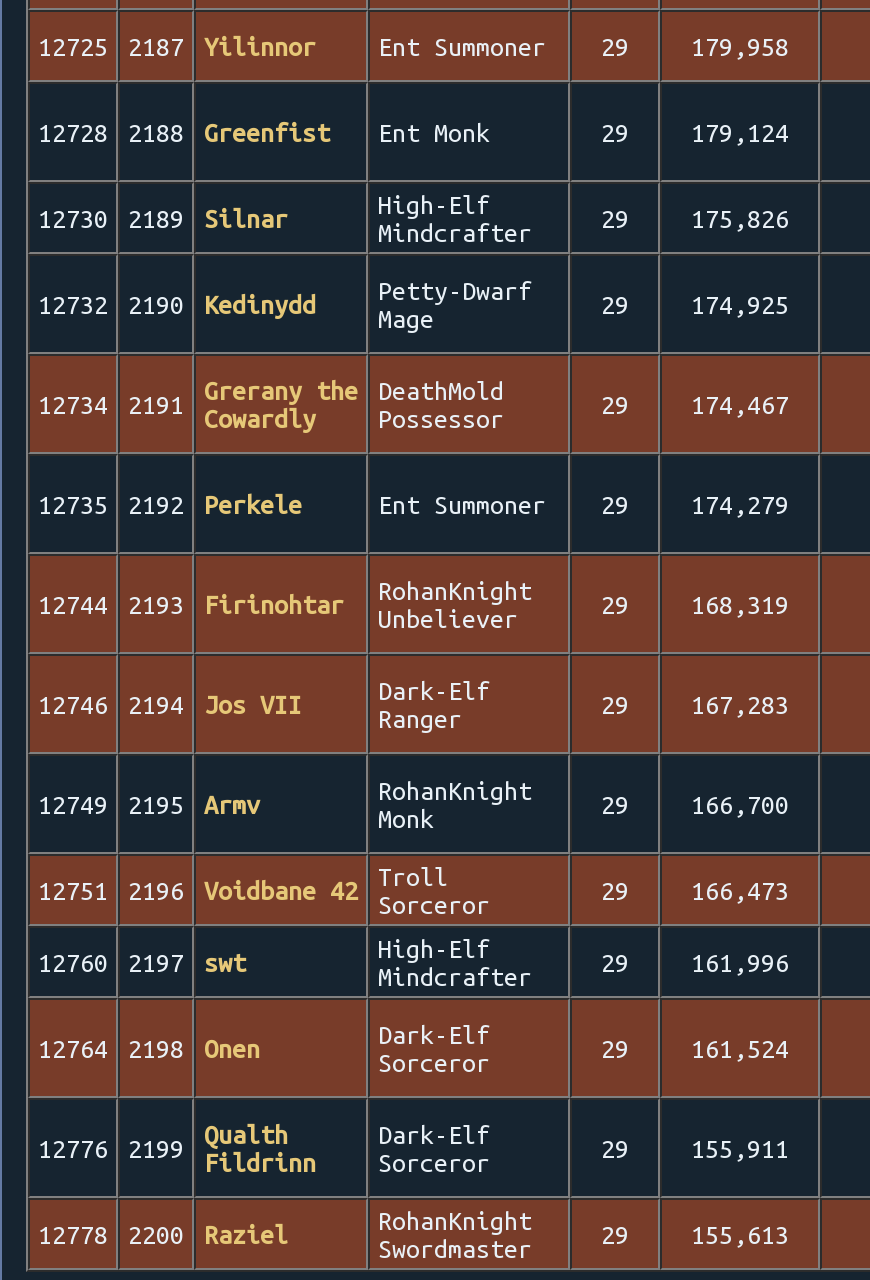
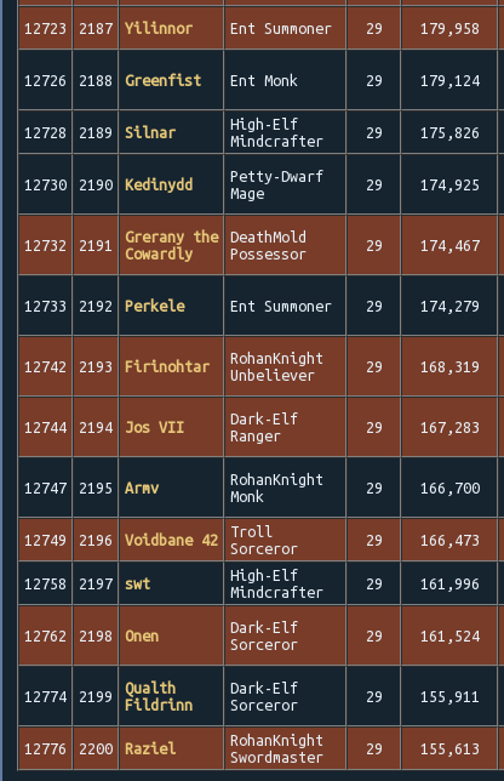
[38,32,316,60] 12725 2187 Yilinnor -> [24,19,193,36] 12723 2187 Yilinnor
[38,118,490,146] 12728 2188 Greenfist Ent Monk -> [24,72,298,89] 12726 2188 Greenfist Ent Monk
[38,204,288,232] 12730 2189 Silnar -> [24,124,176,141] 12728 2189 Silnar
[38,290,316,318] 12732 2190 Kedinydd -> [24,176,193,193] 12730 2190 Kedinydd
[38,376,504,432] 12734 2191 Grerany the Cowardly DeathMold -> [24,228,307,262] 12732 2191 Grerany the Cowardly DeathMold
[38,490,302,518] 12735 2192 Perkele -> [24,297,184,314] 12733 2192 Perkele
[38,576,532,632] 12744 2193 Firinohtar RohanKnight Unbeliever -> [24,349,323,383] 12742 2193 Firinohtar RohanKnight Unbeliever
[38,690,302,718] 12746 2194 Jos VII -> [24,418,184,435] 12744 2194 Jos VII
[38,790,260,818] 12749 2195 Armv -> [24,479,159,496] 12747 2195 Armv
[38,862,490,918] 12751 2196 Voidbane 42 Troll Sorceror -> [24,523,298,557] 12749 2196 Voidbane 42 Troll Sorceror
[38,948,246,976] 12760 2197 swt -> [24,575,150,592] 12758 2197 swt
[38,1034,260,1062] 12764 2198 Onen -> [24,627,159,644] 12762 2198 Onen
[38,1120,316,1176] 12776 2199 Qualth Fildrinn -> [24,679,193,713] 12774 2199 Qualth Fildrinn
[38,1220,288,1248] 12778 2200 Raziel -> [24,740,176,757] 12776 2200 Raziel

